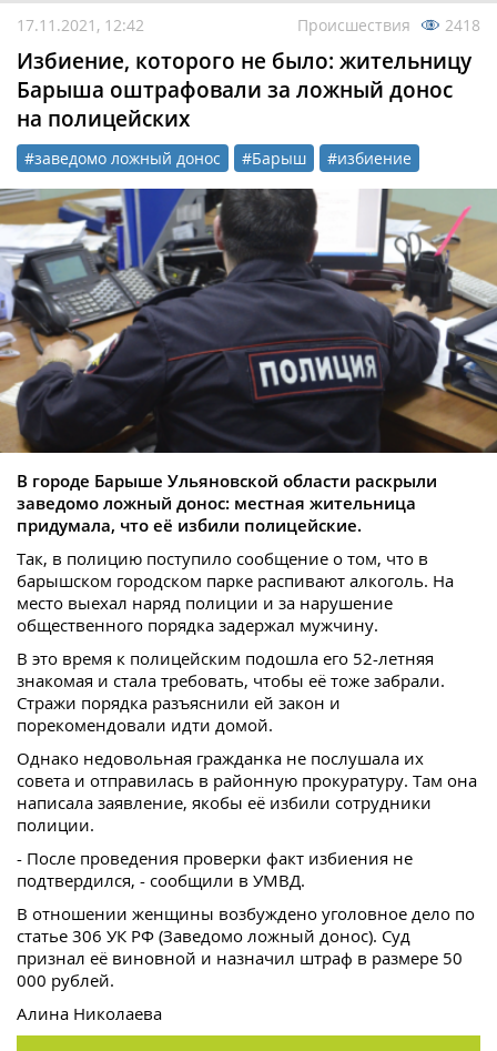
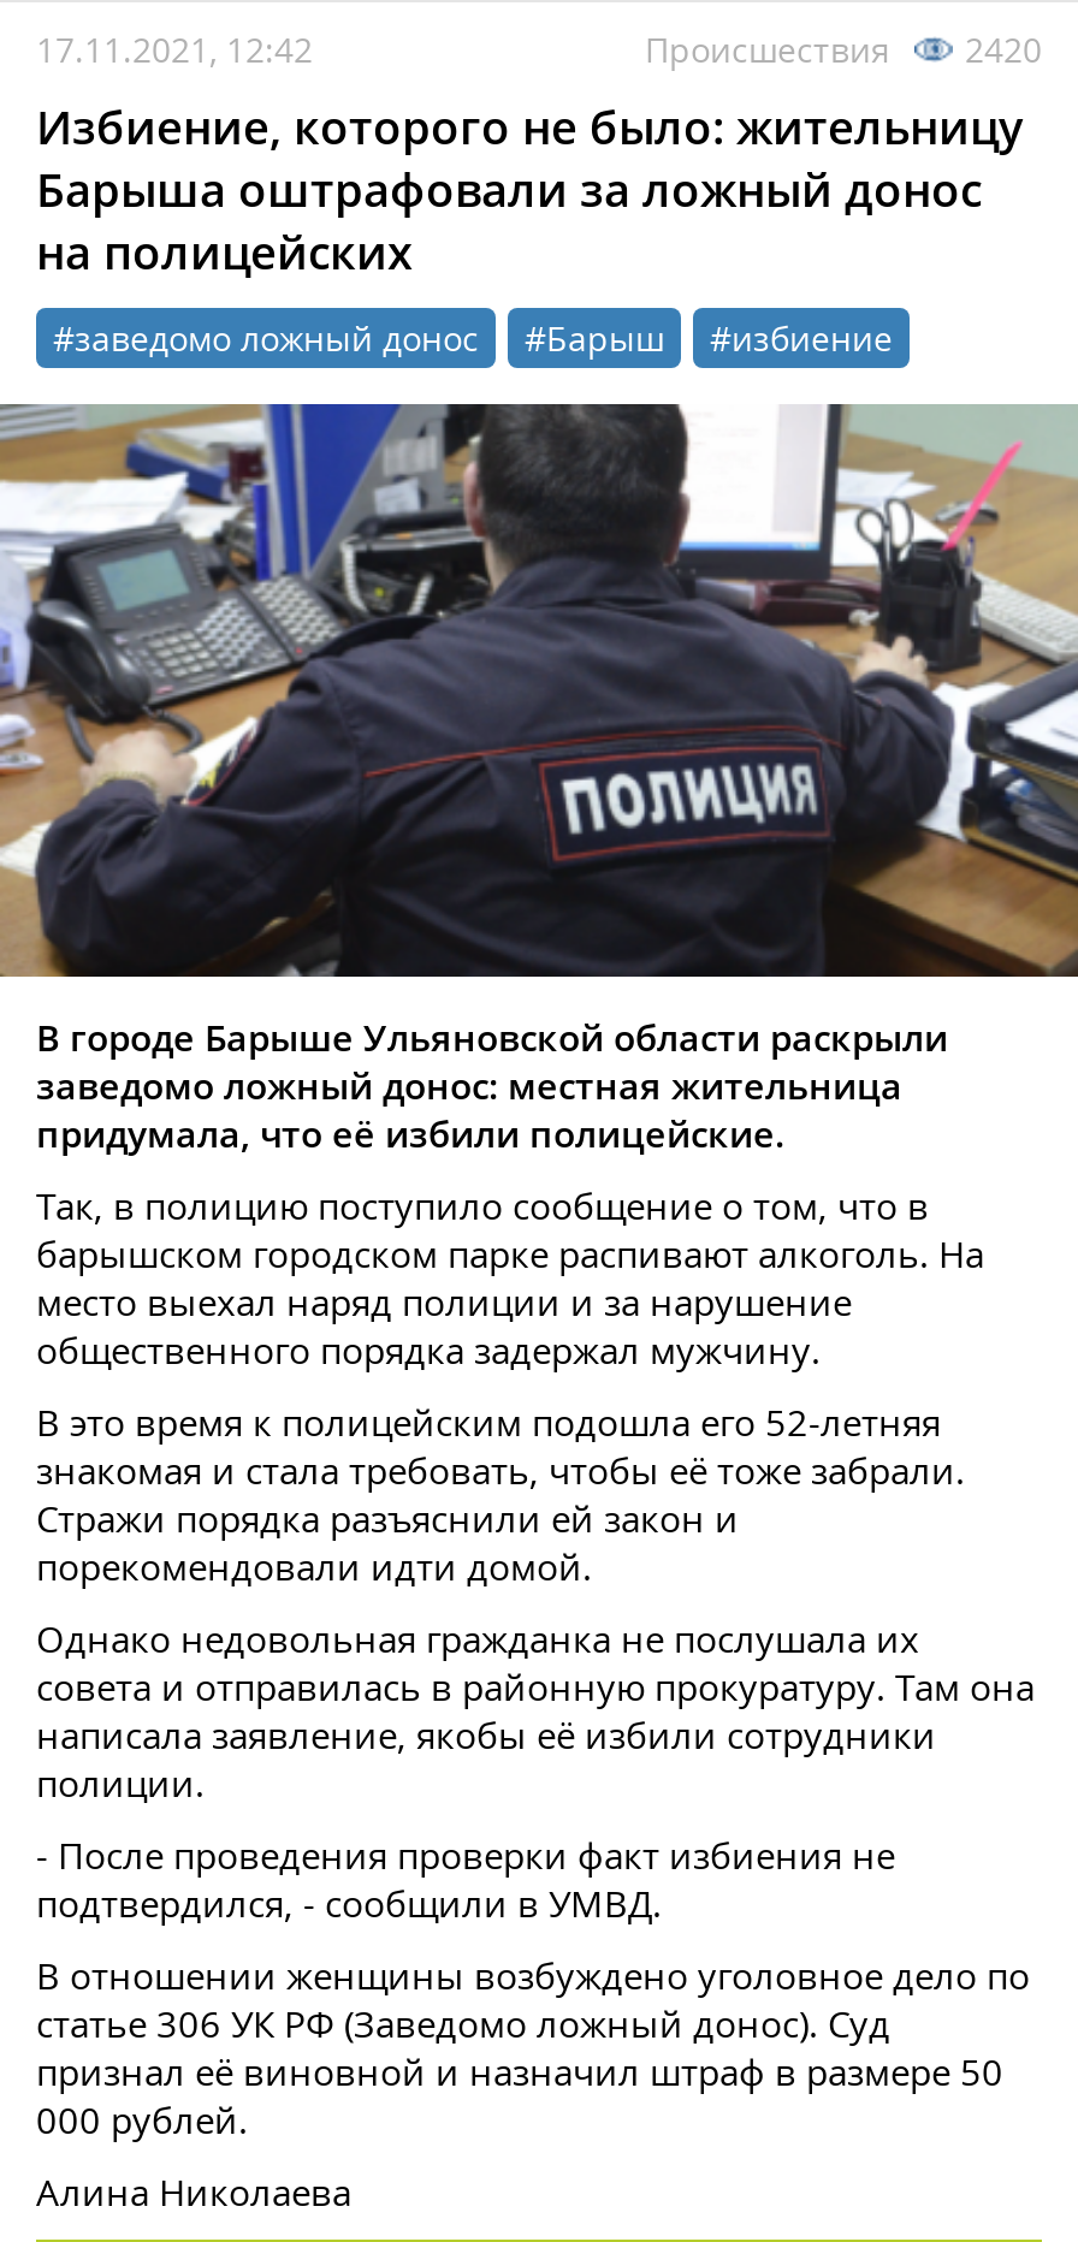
[297,15,480,36] Происшествия 2418 -> [645,27,1042,72] Происшествия 2420

